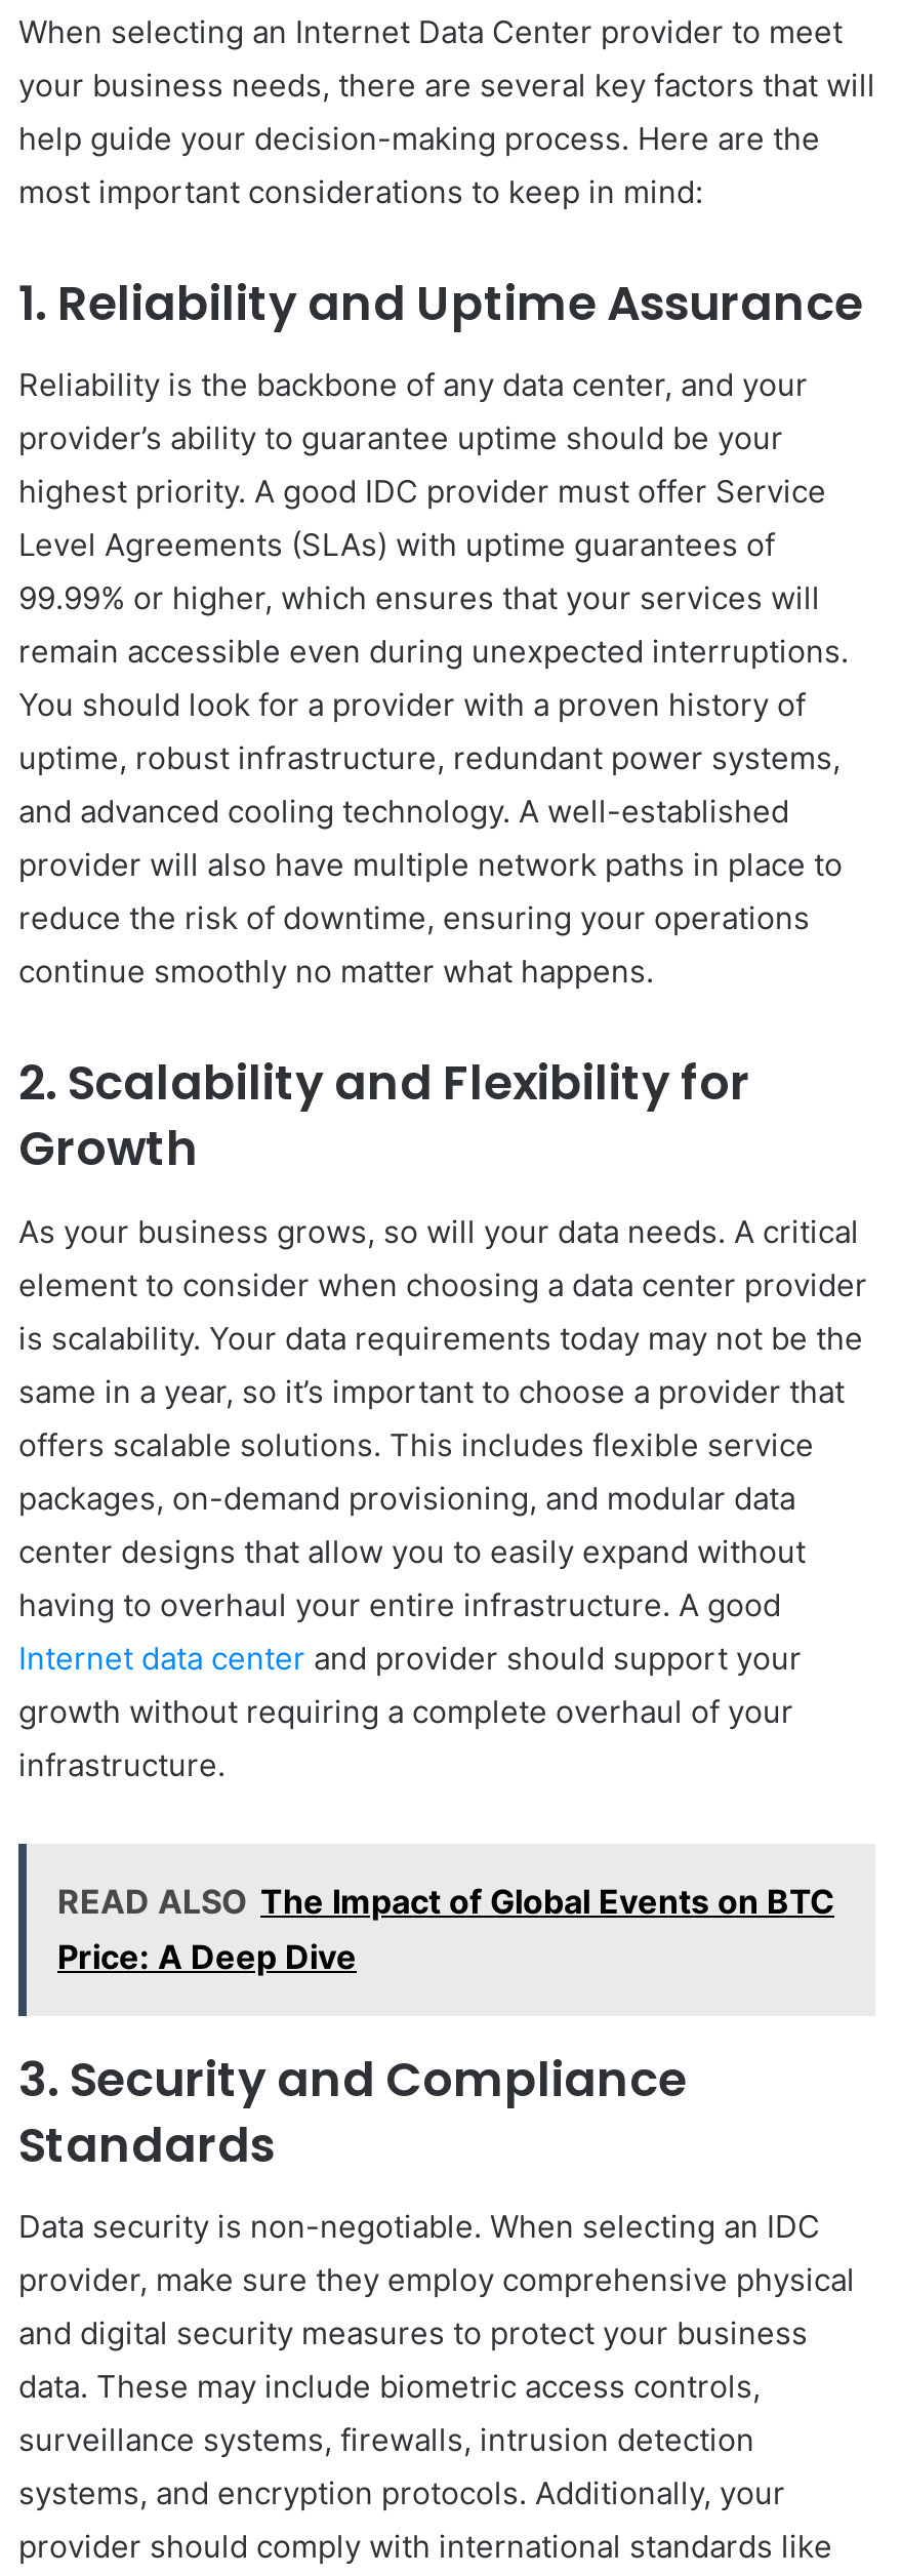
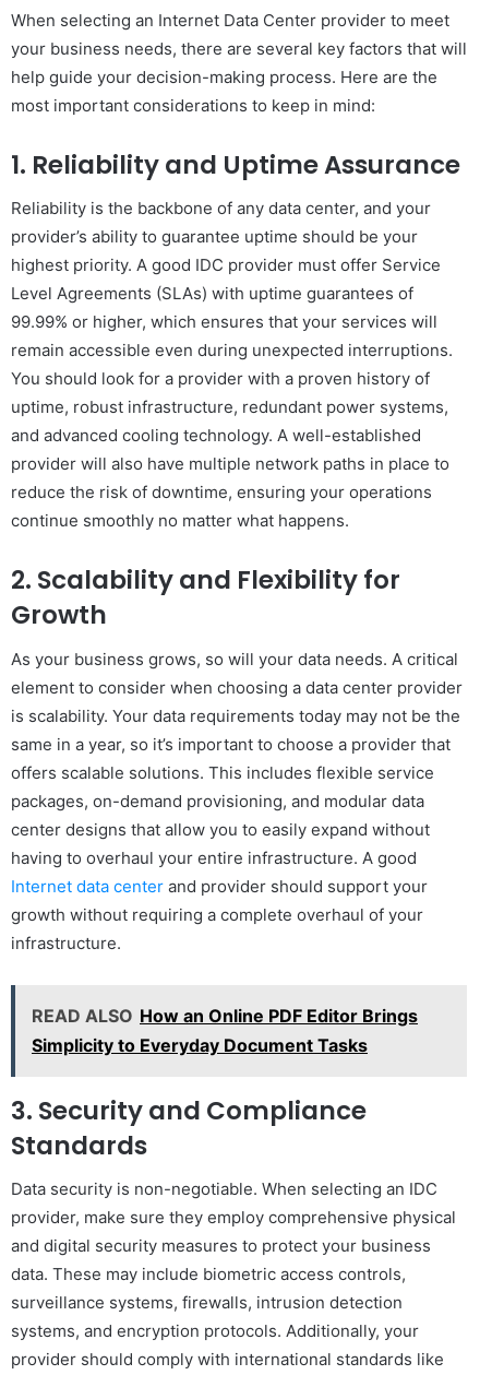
[57,1880,834,1977] READ ALSO The Impact of Global Events on BTC | Price: A Deep Dive -> [32,1005,418,1056] READ ALSO How an Online PDF Editor Brings | Simplicity to Everyday Document Tasks

